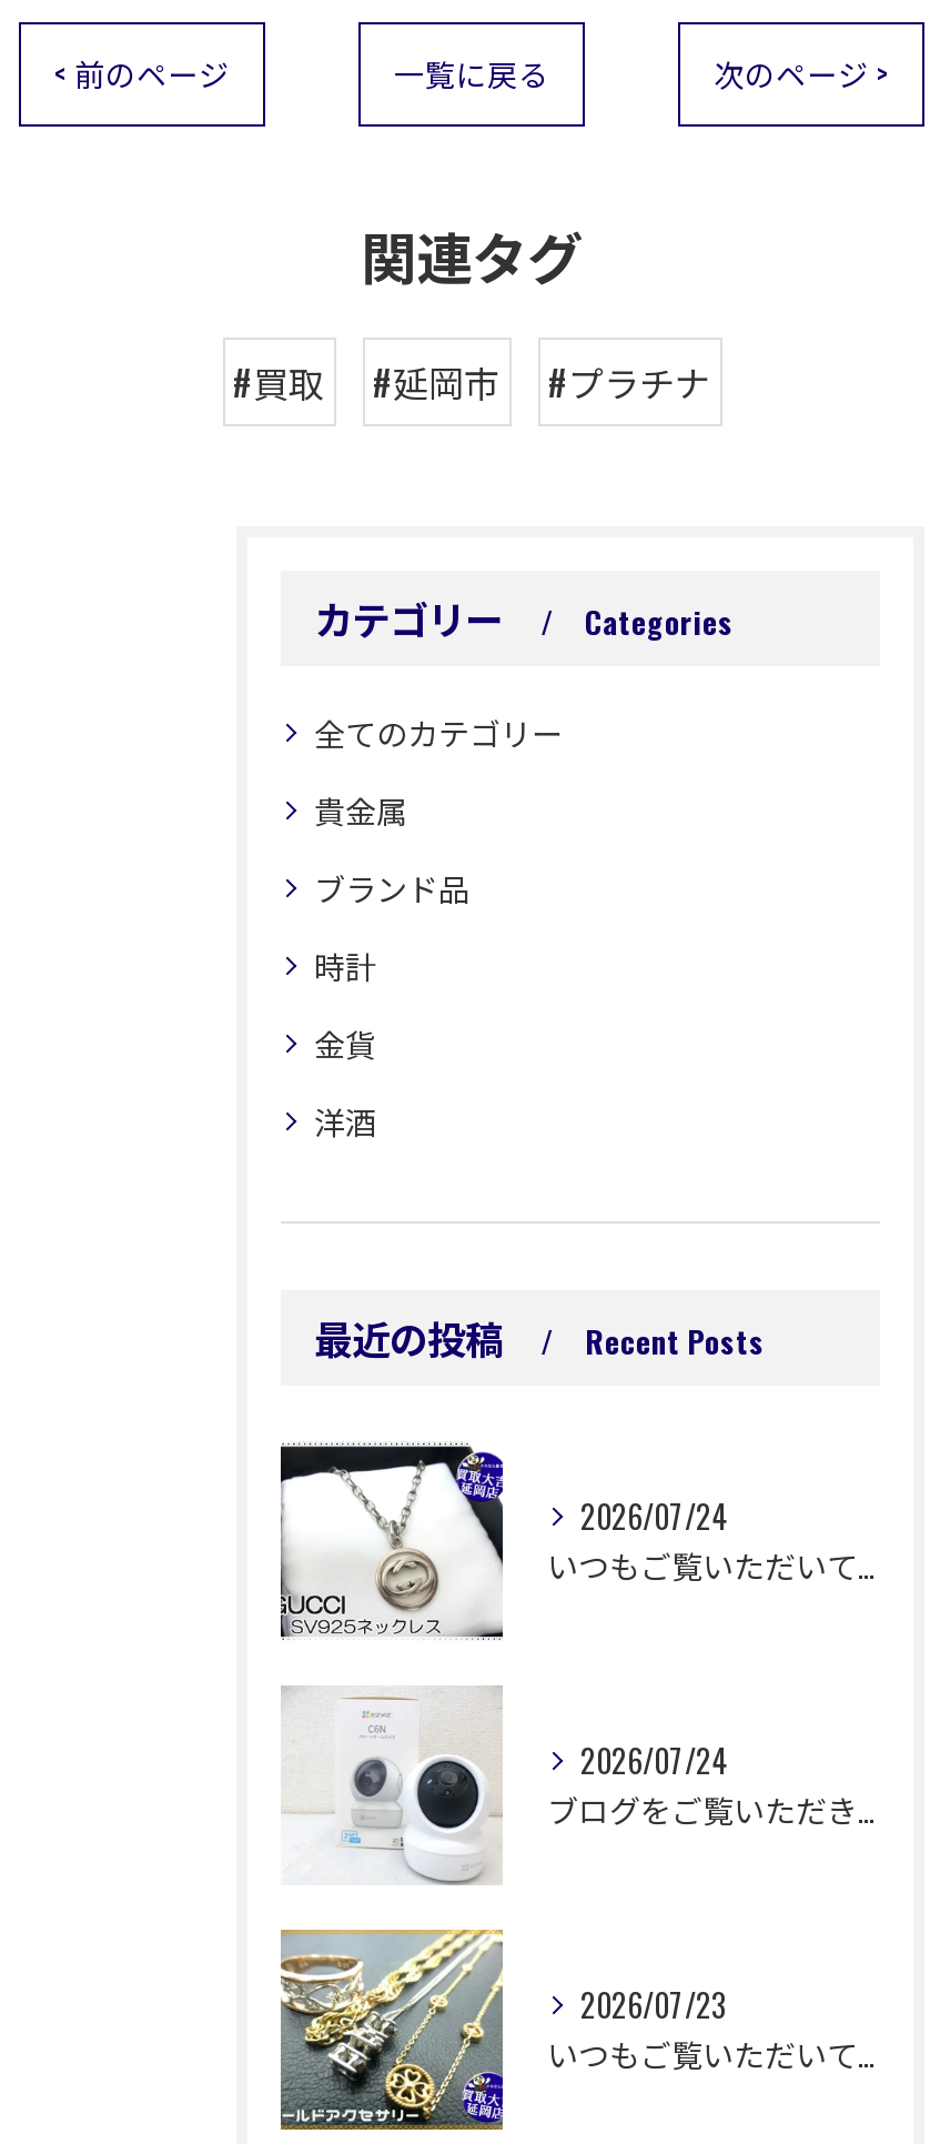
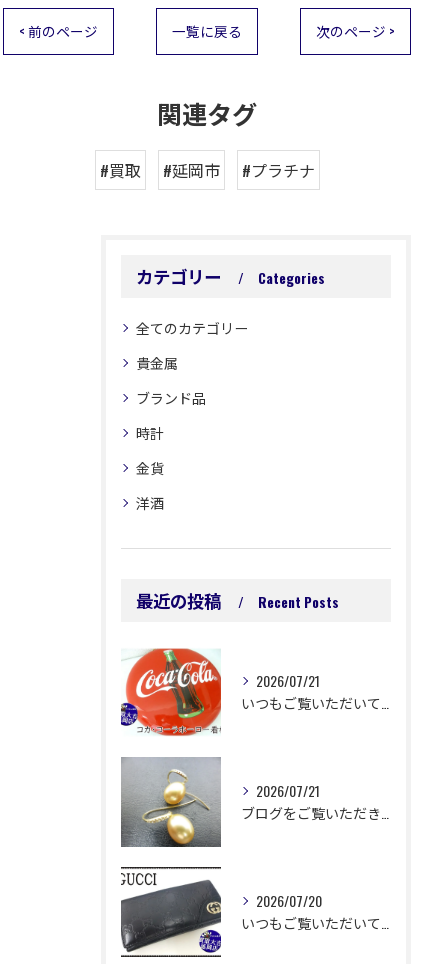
[279,1441,727,1641] [image] | 2026/07/24 -> [120,648,320,737] [image] | 2026/07/21
[281,1688,727,1885] [image] | 2026/07/24 -> [120,757,320,848] [image] | 2026/07/21
[279,1927,727,2132] [image] | 2026/07/23 -> [121,866,322,958] [image] | 2026/07/20

